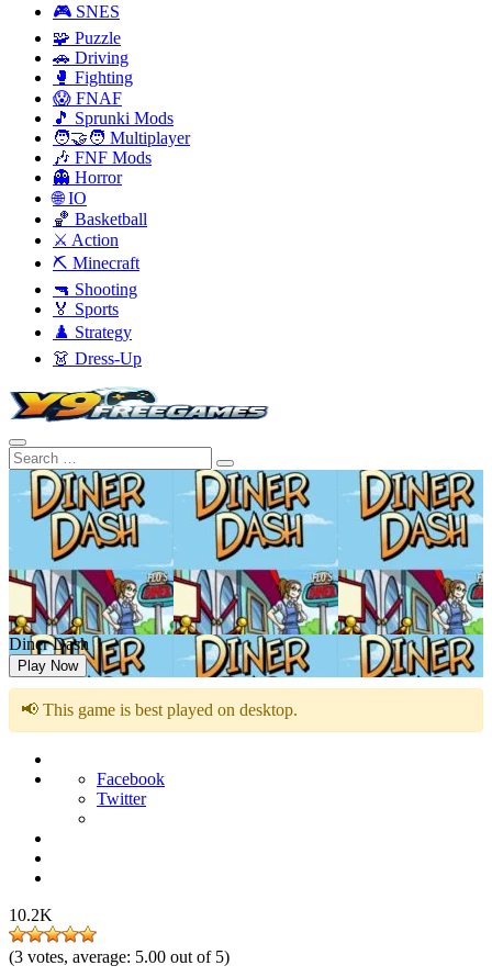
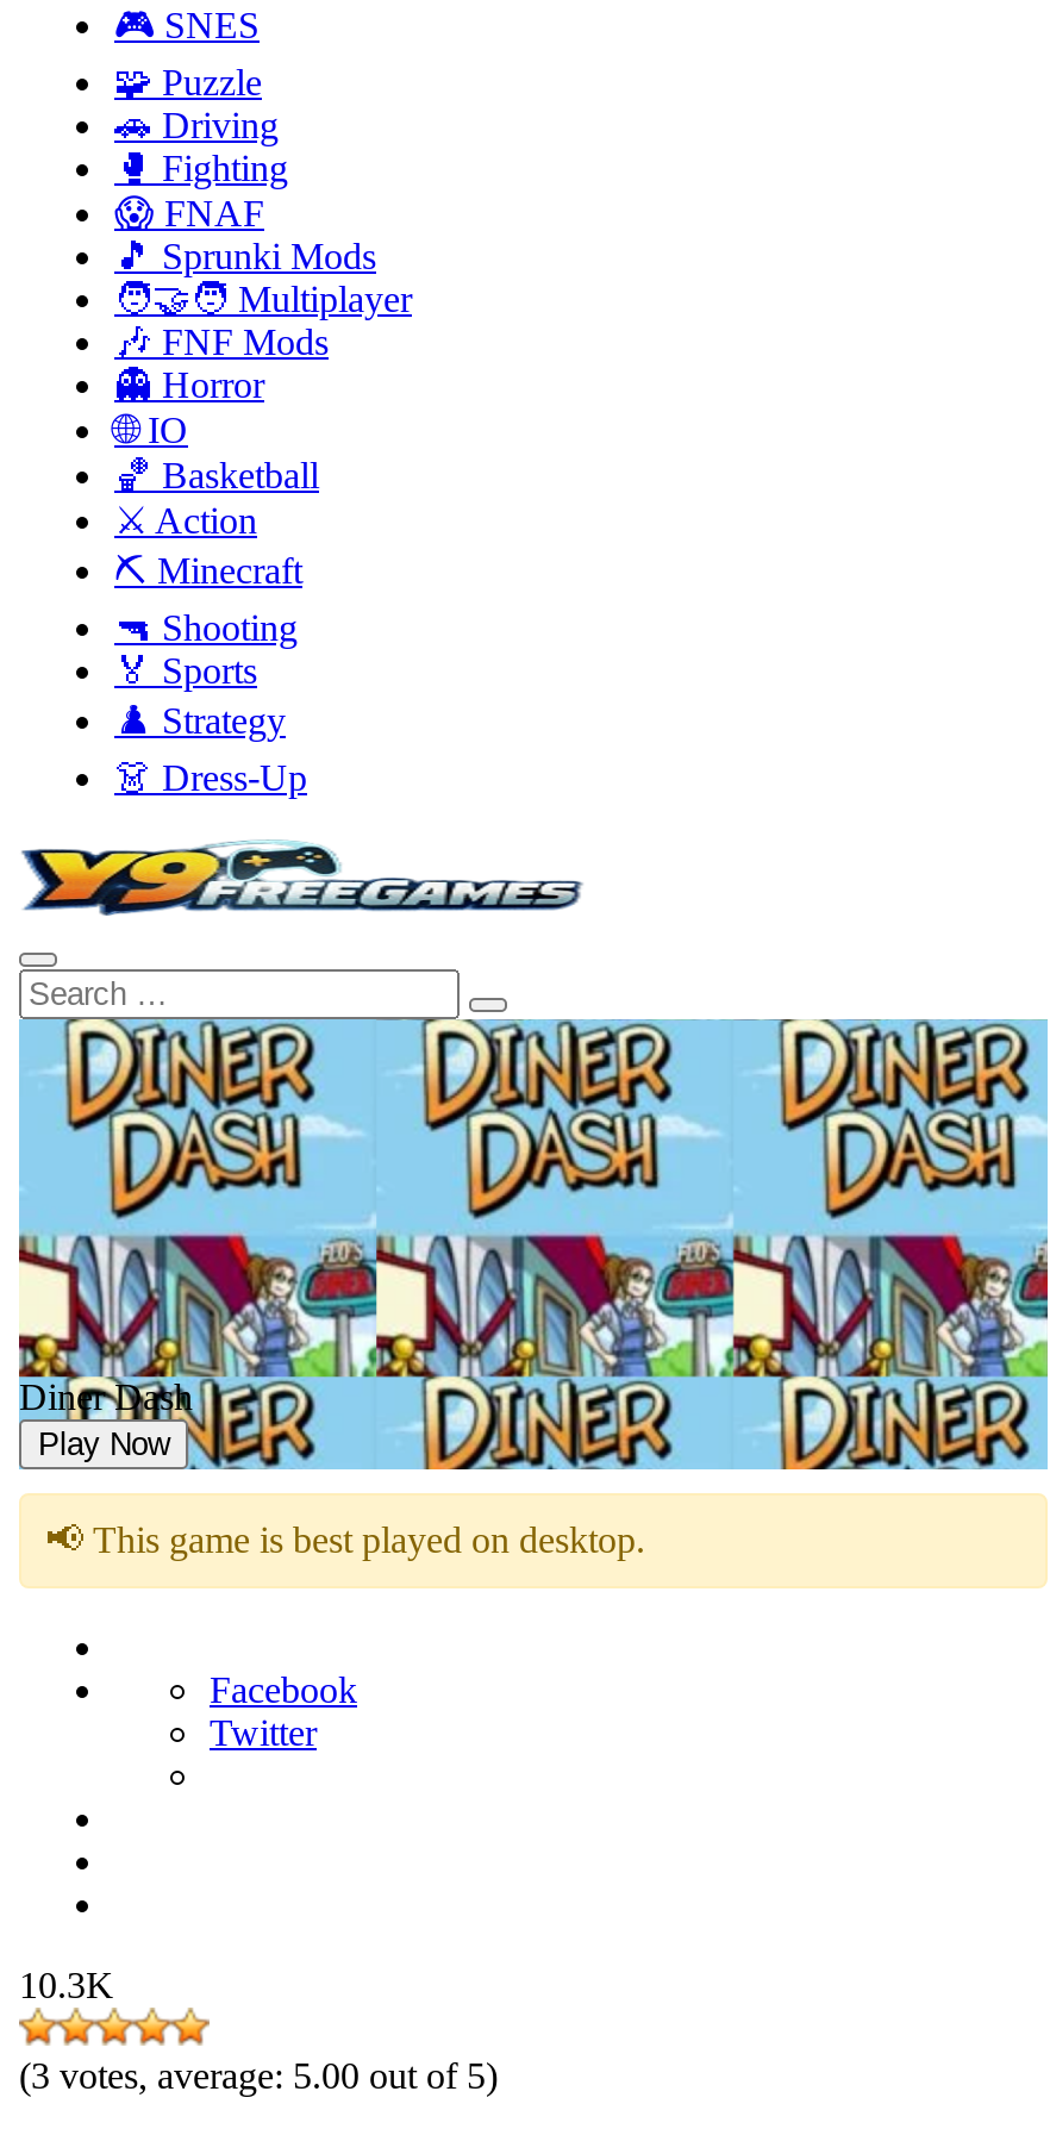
[9,906,53,924] 10.2K -> [19,1965,114,2005] 10.3K

